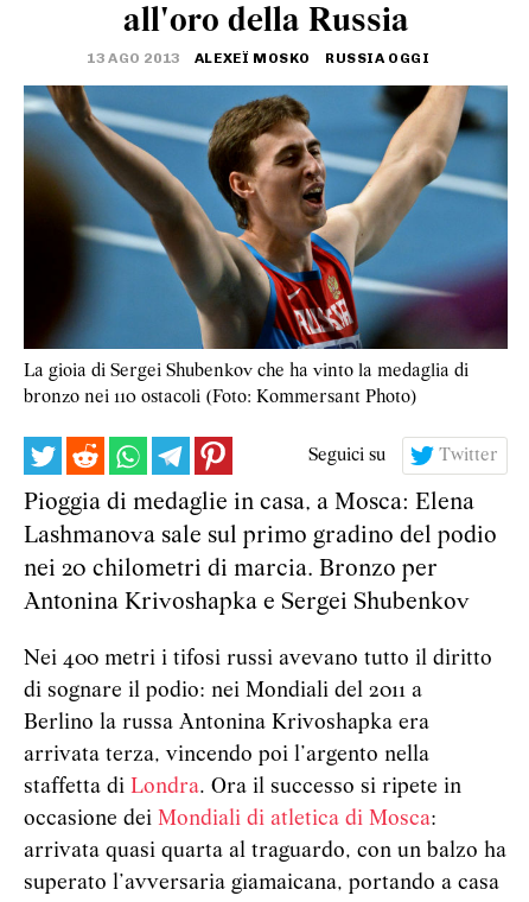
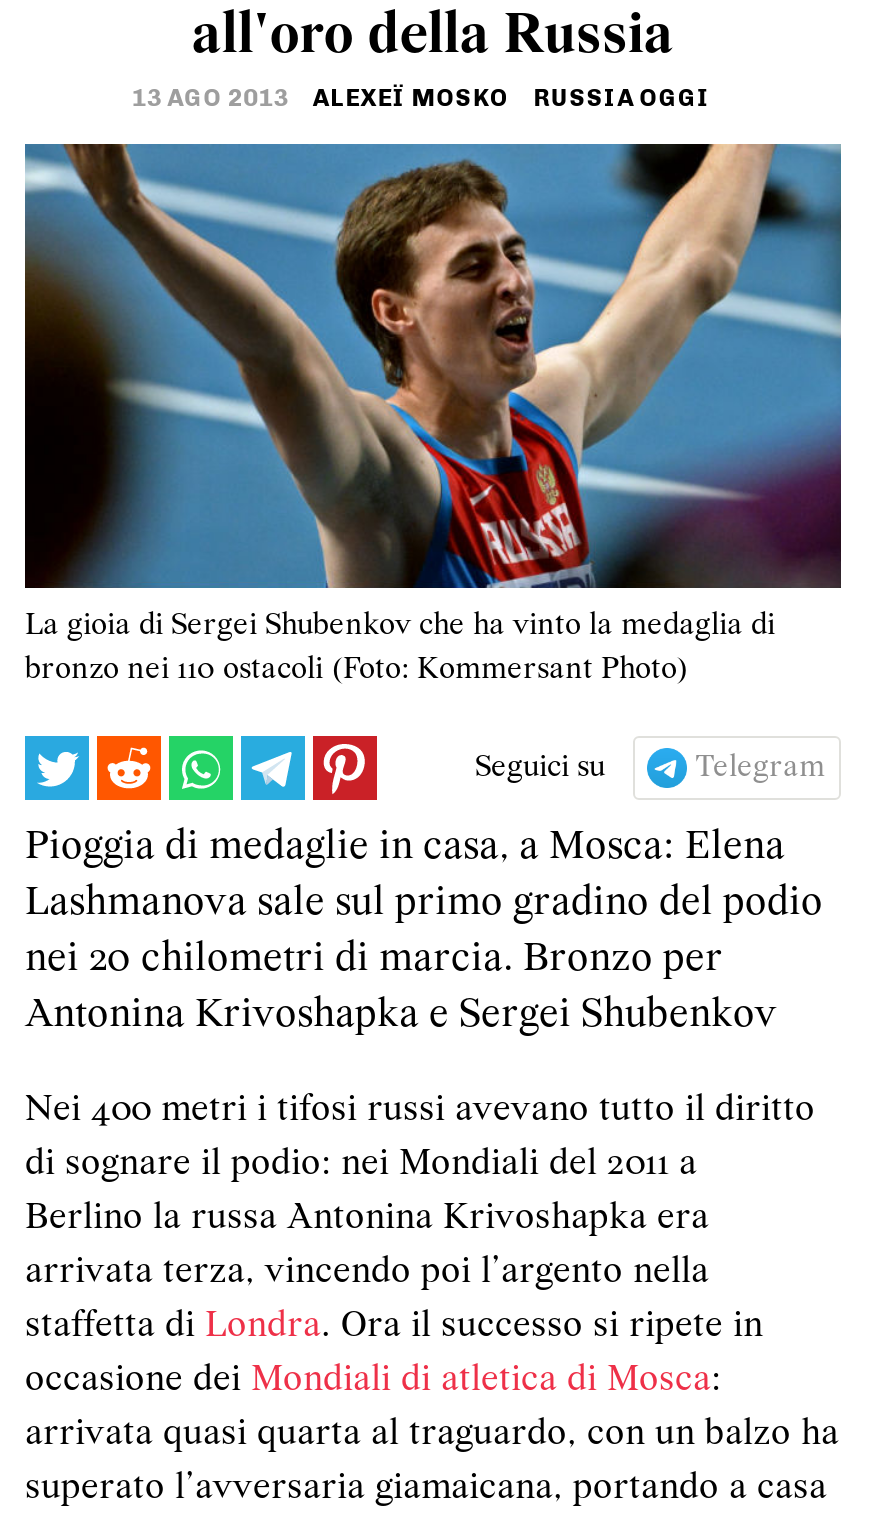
[439,446,498,465] Twitter -> [695,752,825,784] Telegram

